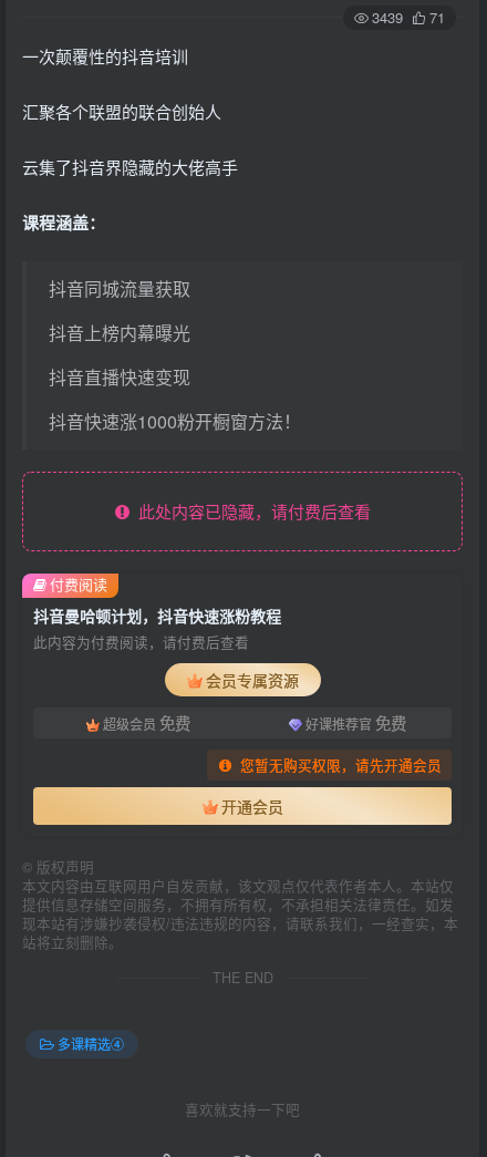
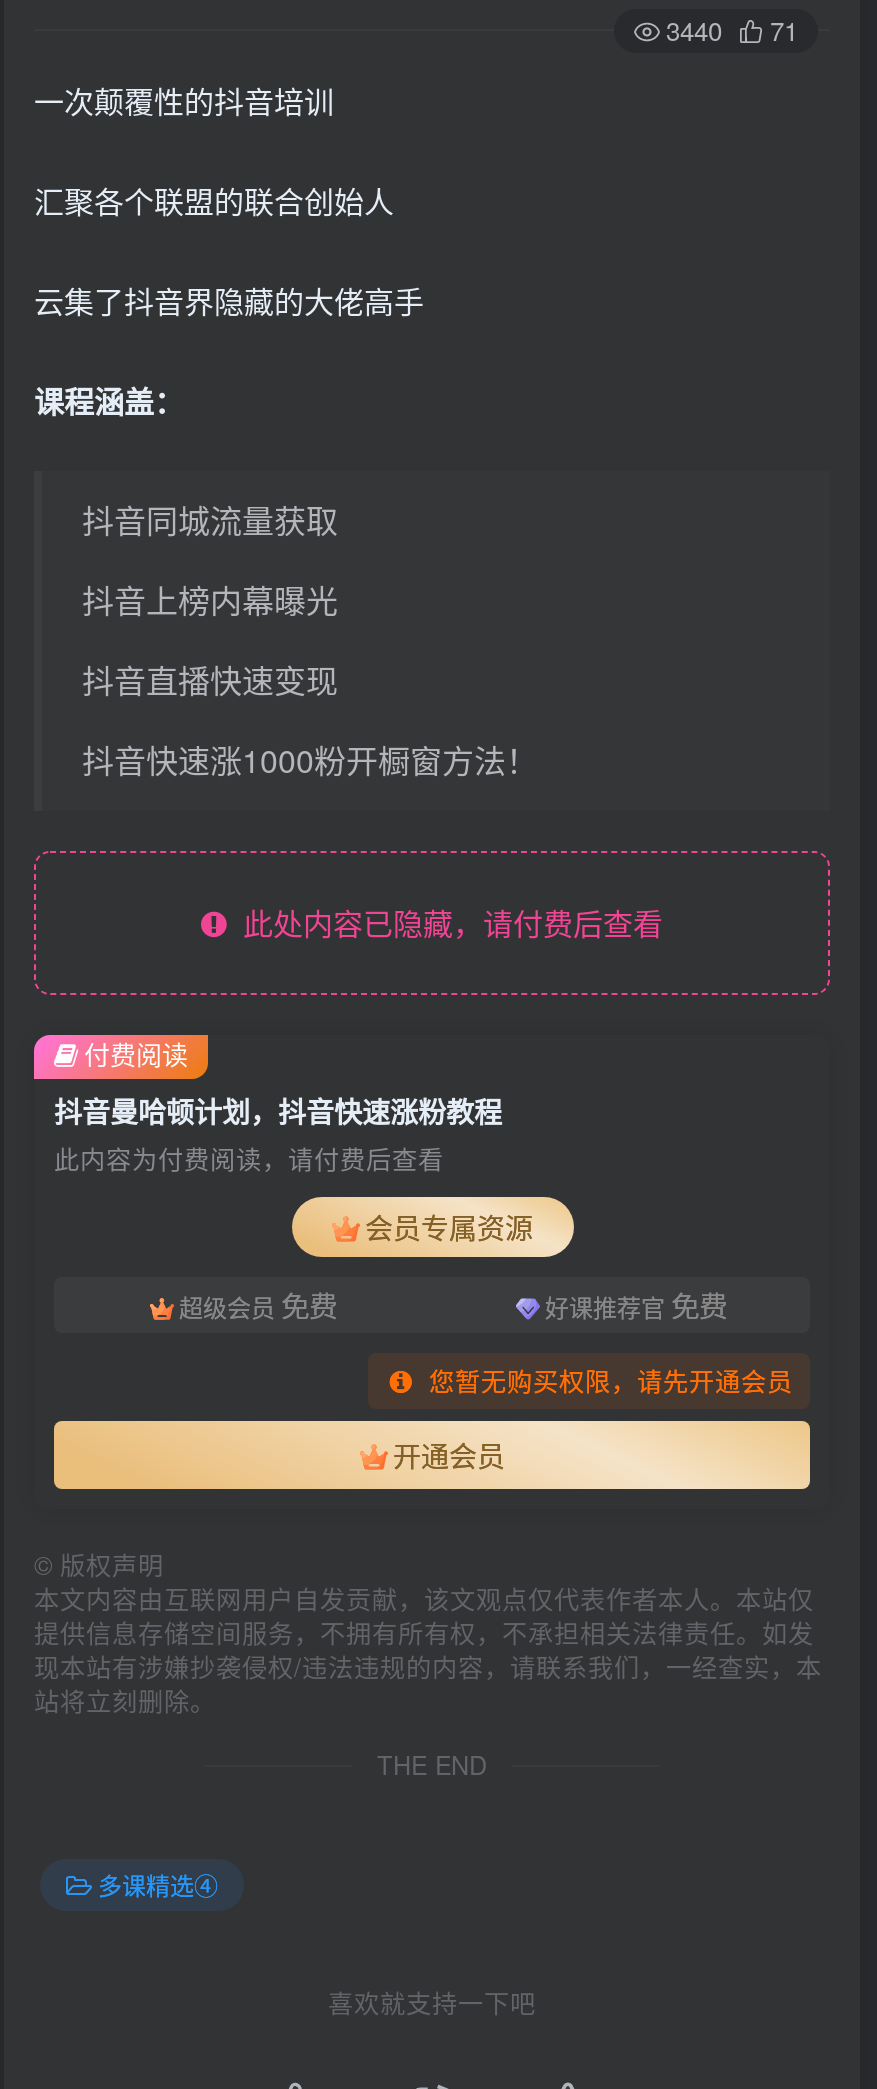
[372,7,445,28] 3439 71 -> [666,11,798,49] 3440 71

